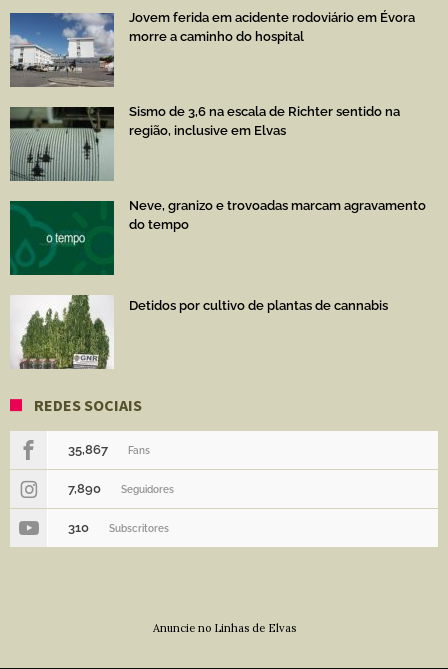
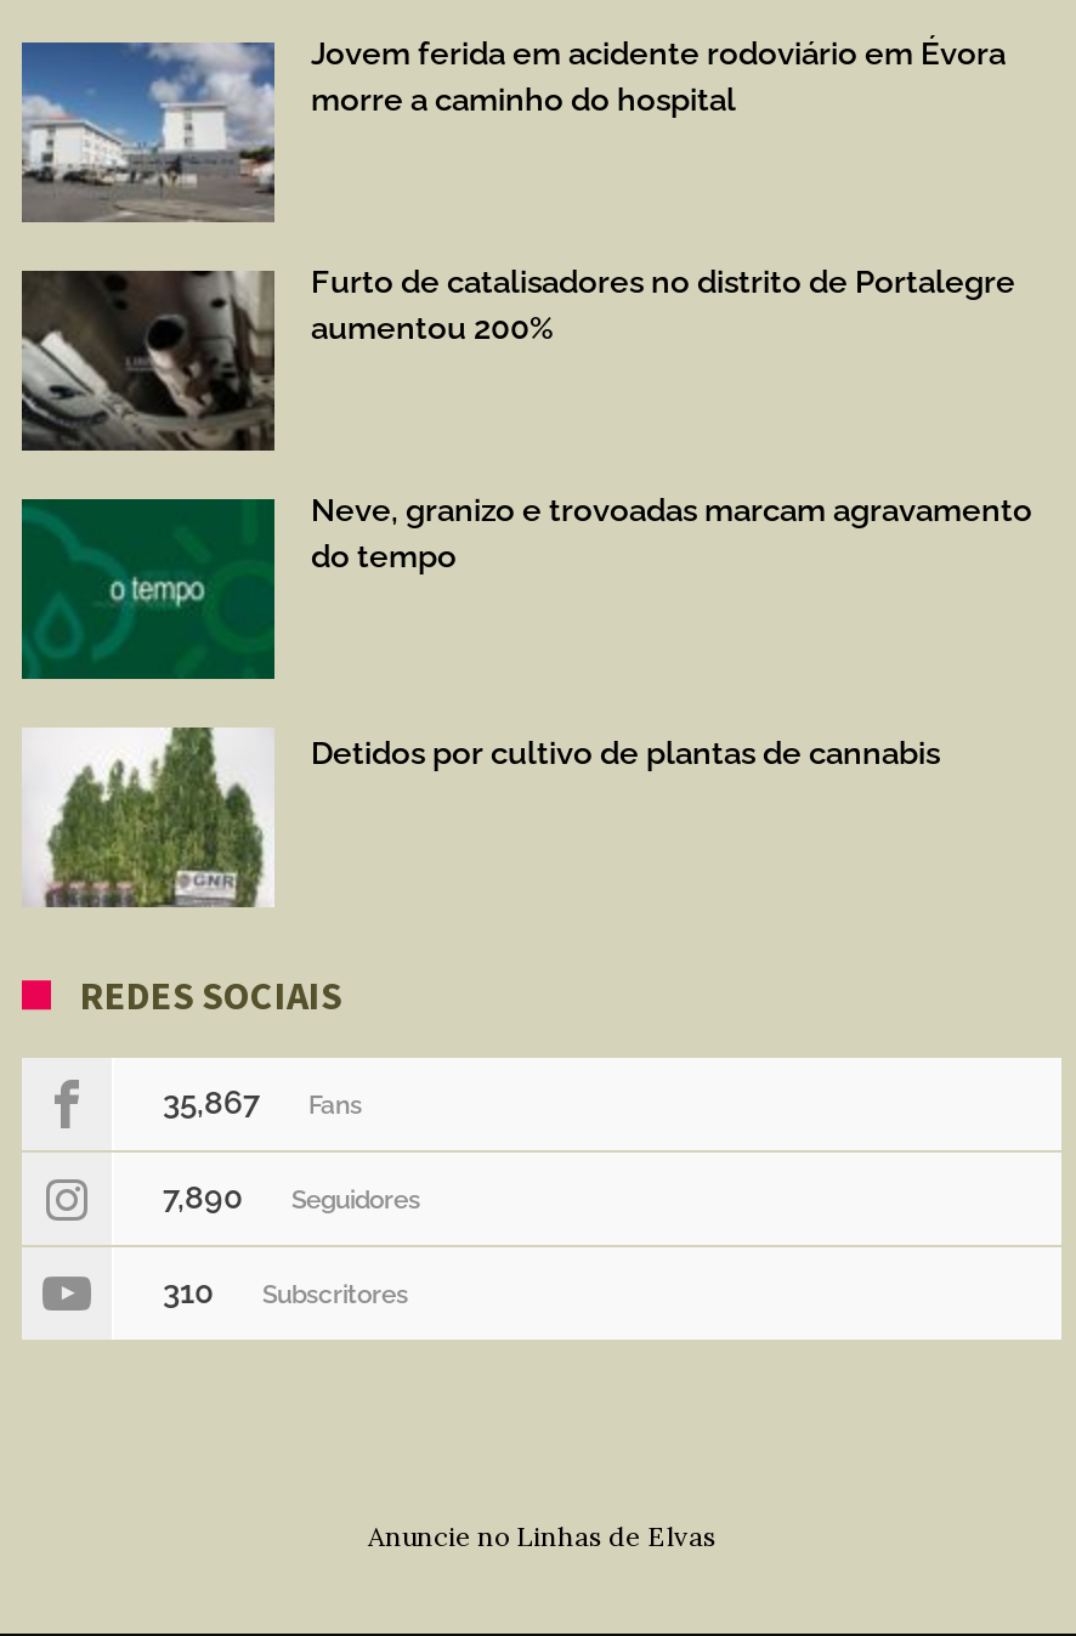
[10,104,400,181] [image] | Sismo de 3,6 na escala de Richter sentido na | região, inclusive em Elvas -> [22,263,1015,453] [image] | Furto de catalisadores no distrito de Portalegre | aumentou 200%

